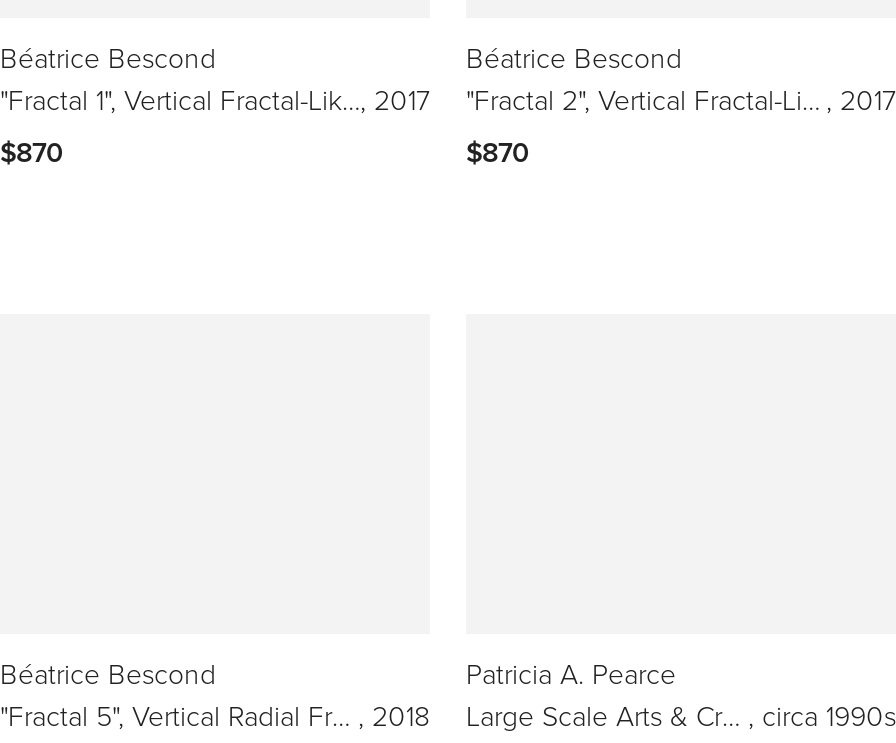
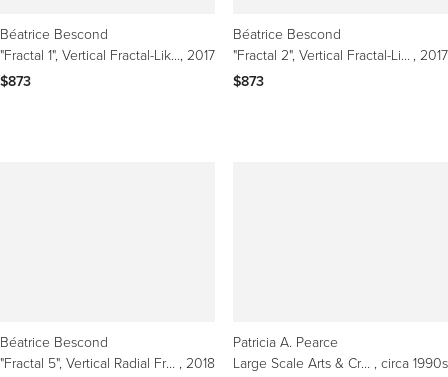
[0,132,64,172] $870 -> [0,71,31,91] $873
[466,132,530,172] $870 -> [233,71,264,91] $873

